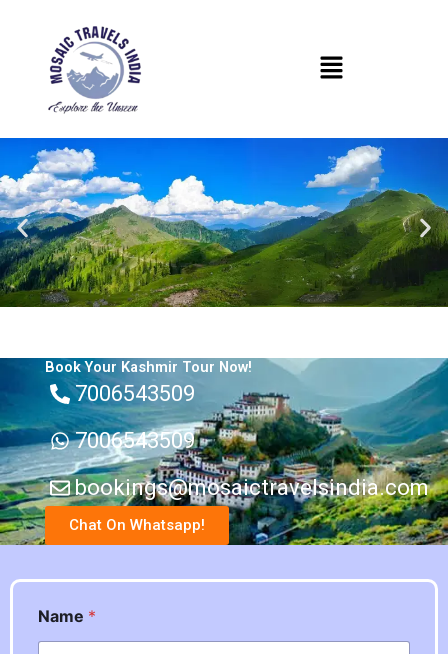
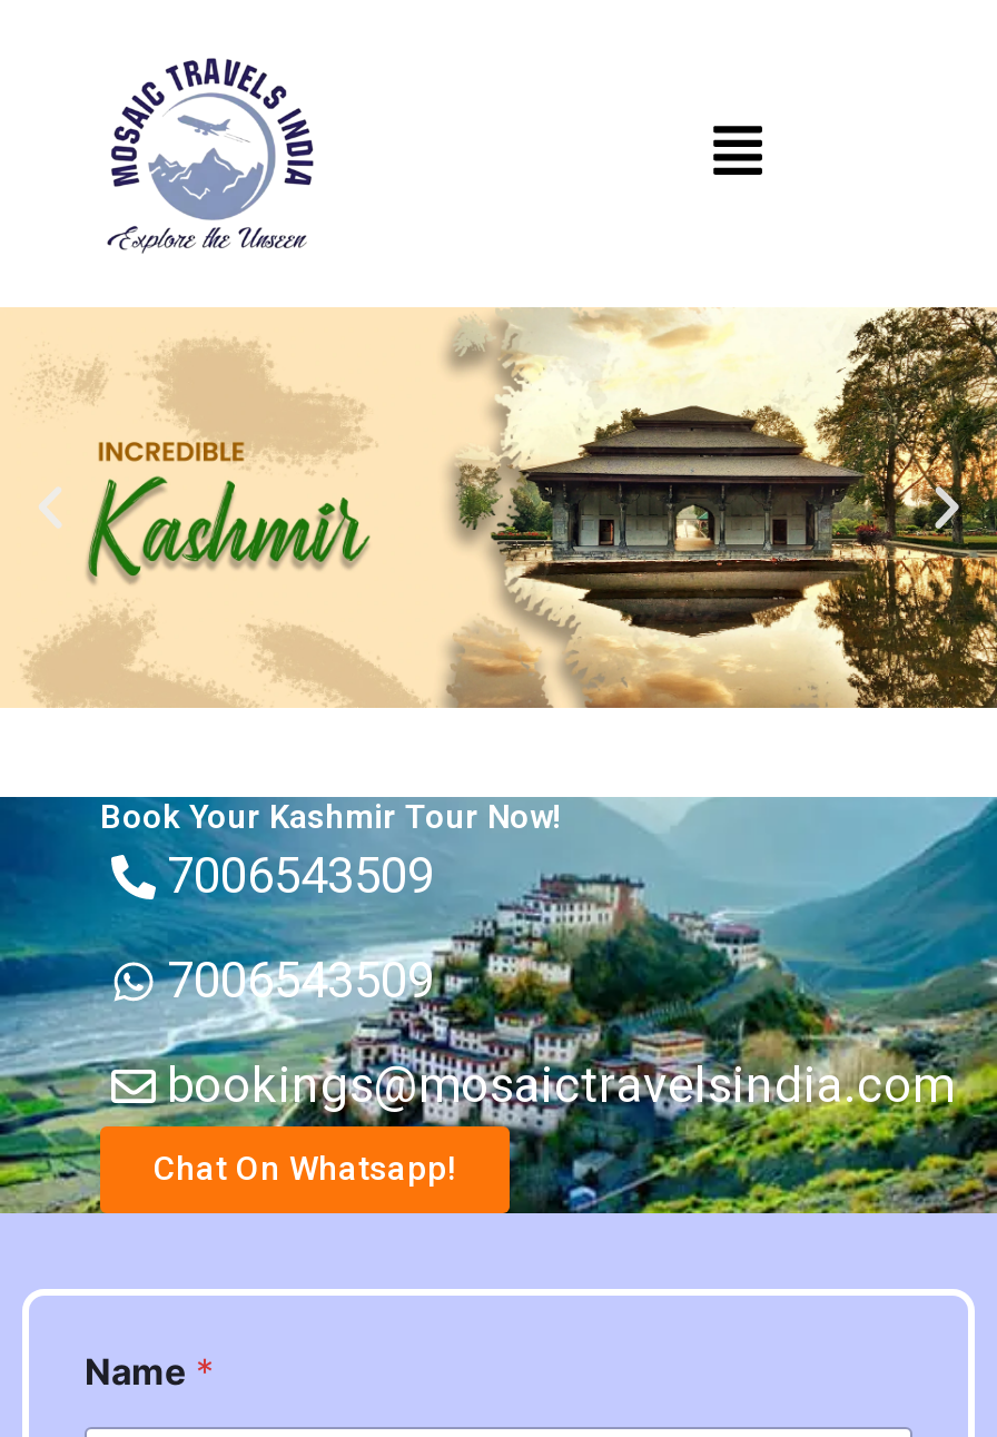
[3,137,445,318] [image] -> [7,305,990,710] [image]

